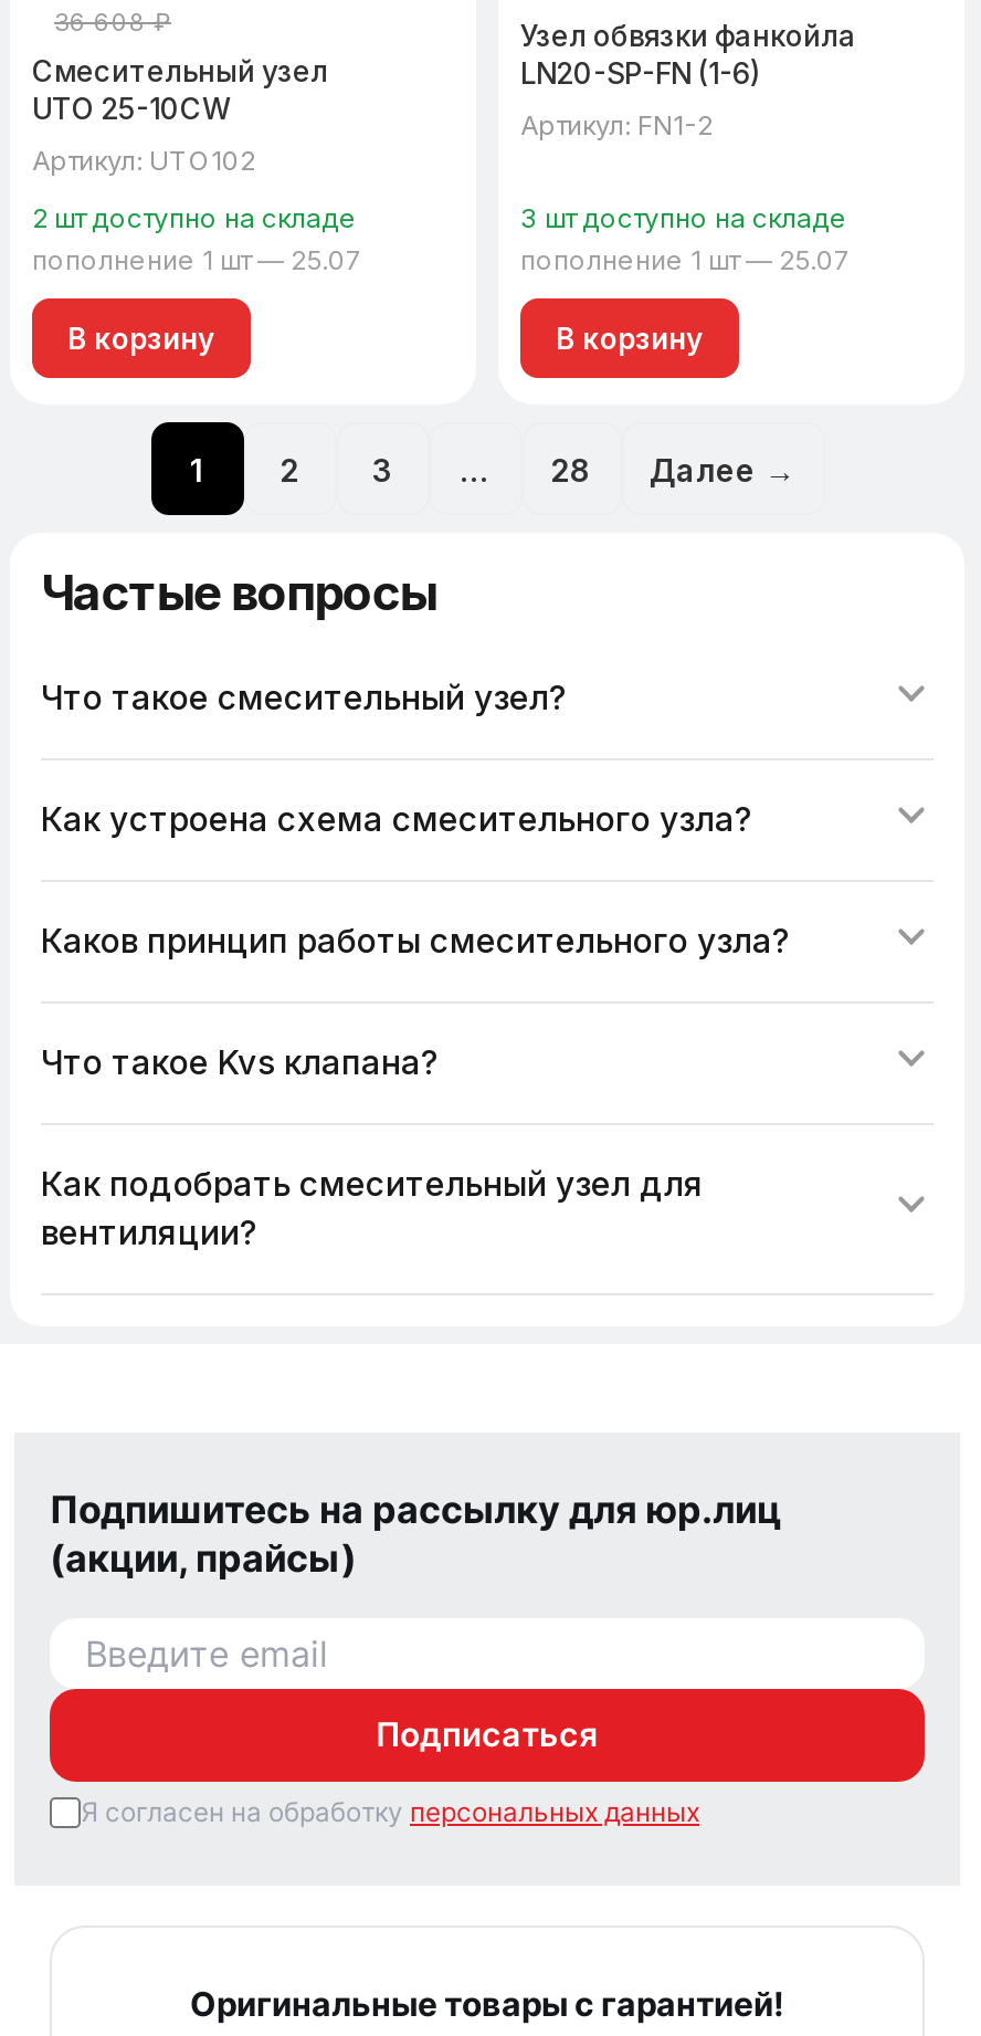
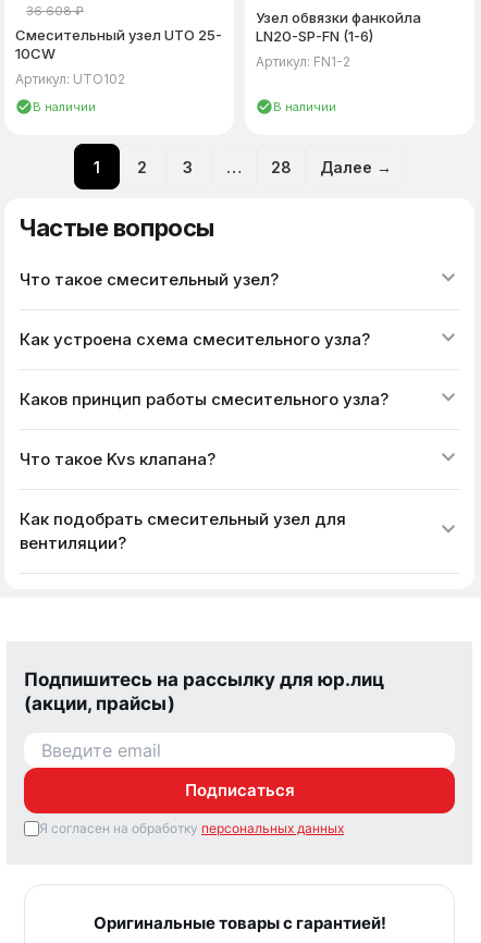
[32,201,363,355] 2 шт доступно на складе | пополнение 1 шт — 25.07 | В корзину -> [33,99,96,114] В наличии
[520,201,852,355] 3 шт доступно на складе | пополнение 1 шт — 25.07 | В корзину -> [273,99,336,114] В наличии

